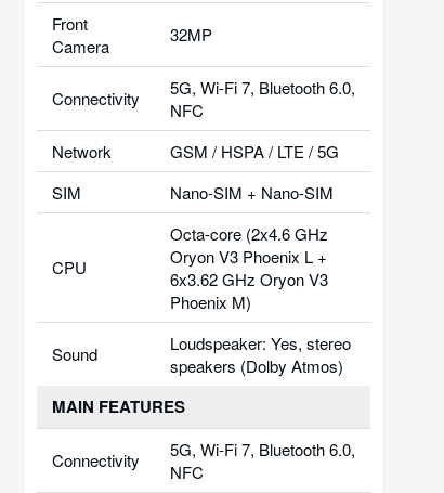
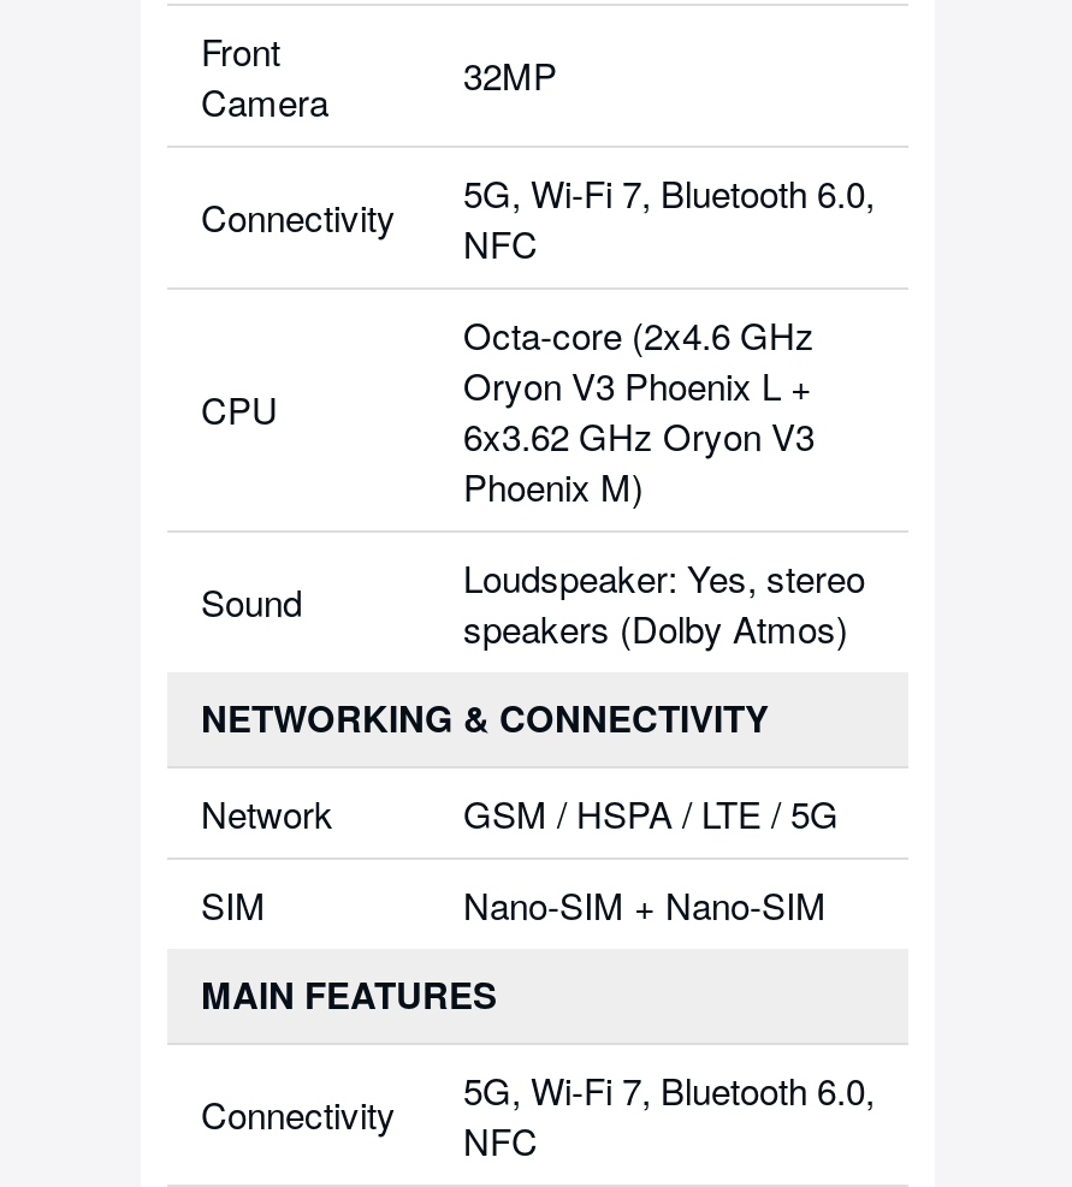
moved [52,140,339,204] -> [201,788,839,930]: Network | GSM / HSPA / LTE / 5G | SIM | Nano-SIM + Nano-SIM
moved [52,222,351,377] -> [201,309,865,653]: CPU | Octa-core (2x4.6 GHz | Oryon V3 Phoenix L + | 6x3.62 GHz Oryon V3 | Phoenix M) | Sound | Loudspeaker: Yes, stereo | speakers (Dolby Atmos)
none -> [201,692,769,744] NETWORKING & CONNECTIVITY

